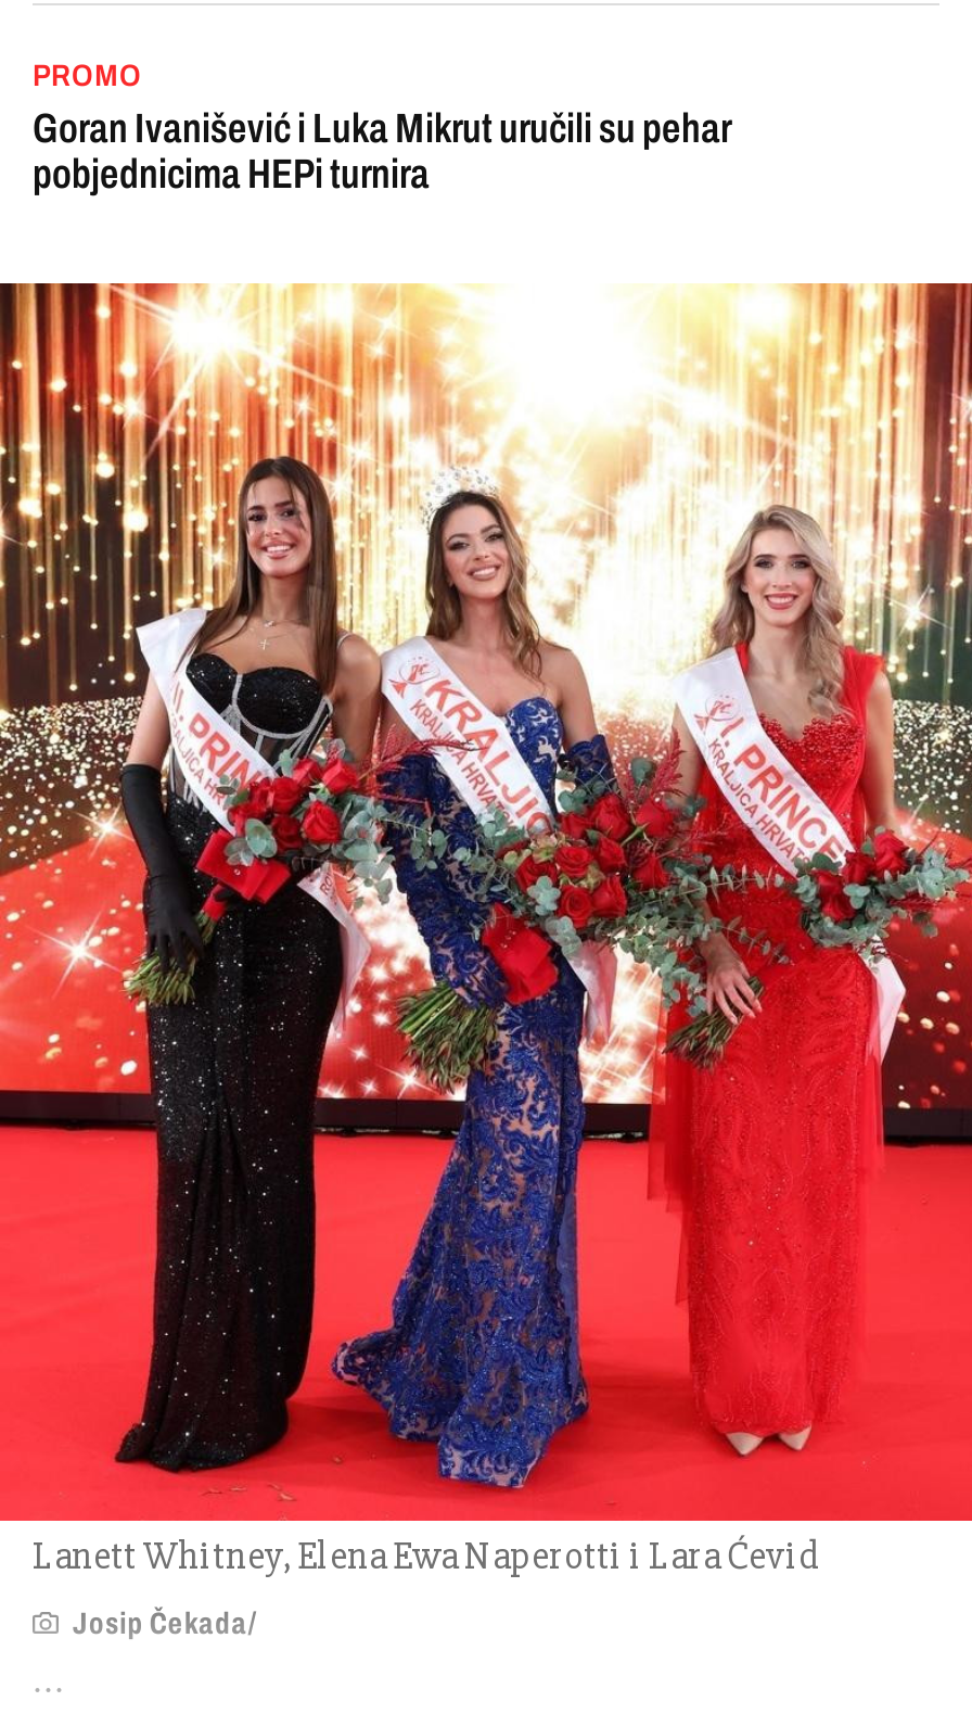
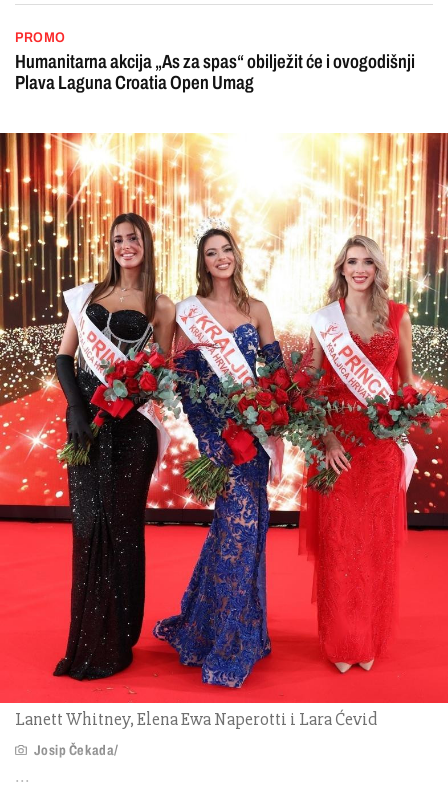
[33,106,731,197] Goran Ivanišević i Luka Mikrut uručili su pehar | pobjednicima HEPi turnira -> [15,51,415,93] Humanitarna akcija „As za spas“ obilježit će i ovogodišnji | Plava Laguna Croatia Open Umag

